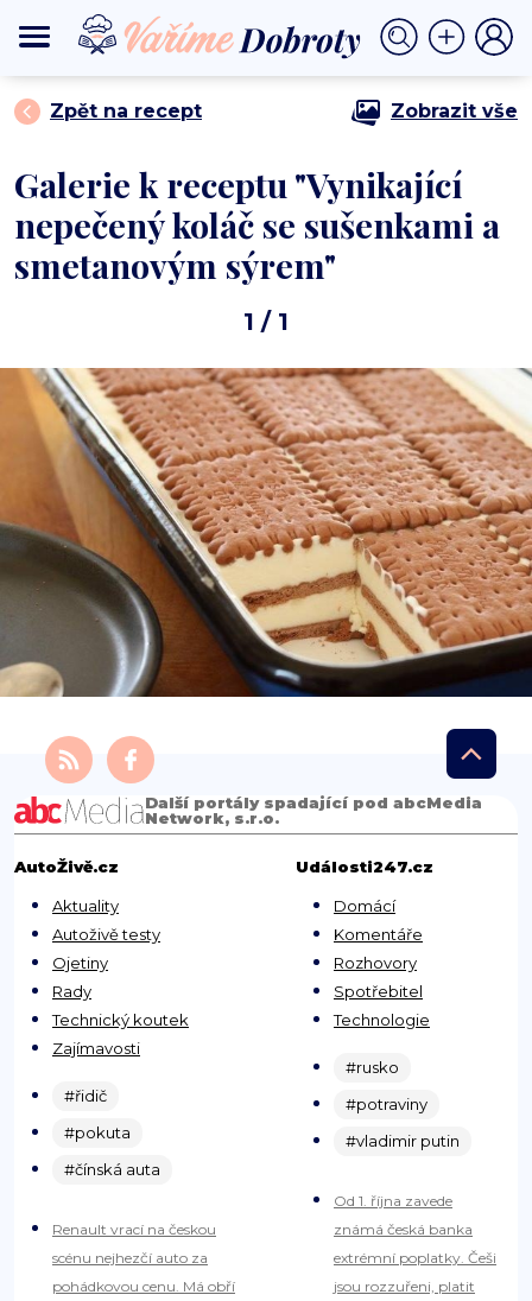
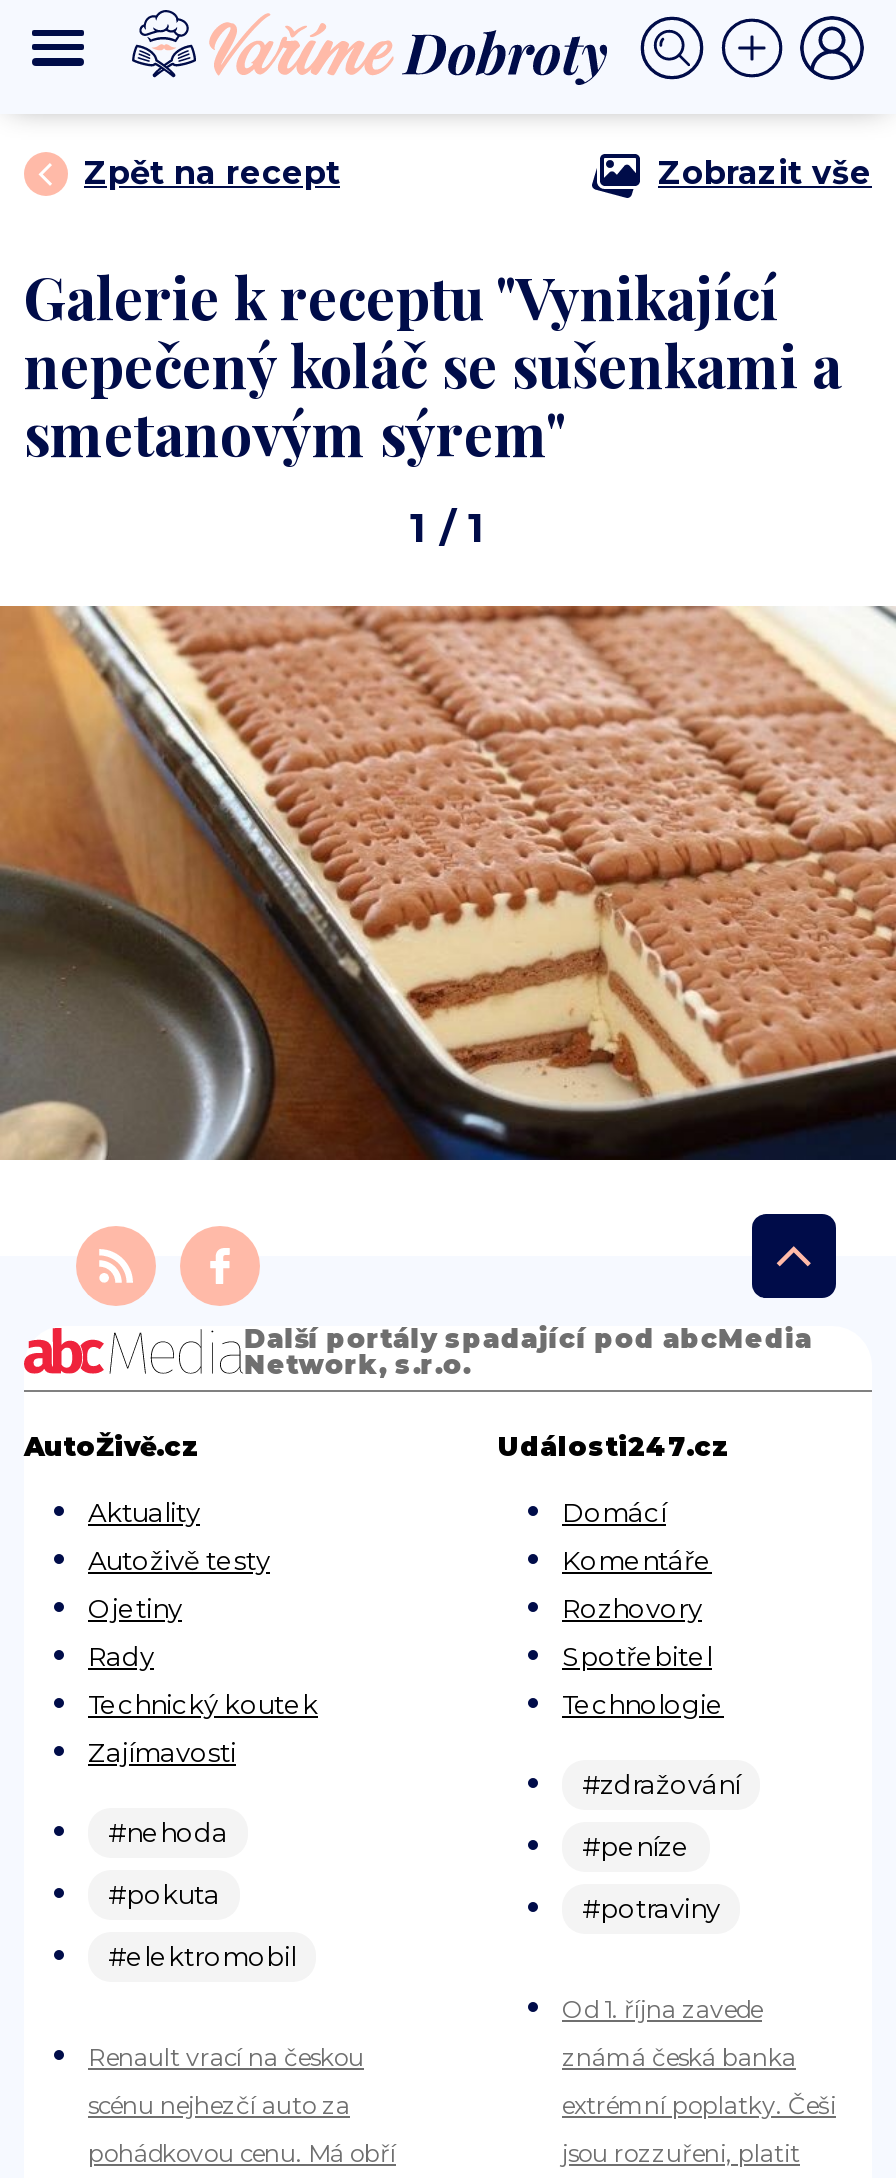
[346,1057,399,1076] #rusko -> [582,1767,740,1861] #zdražování | #peníze
[64,1086,107,1105] #řidič -> [108,1815,228,1847] #nehoda
moved [346,1094,427,1113] -> [582,1891,720,1923]: #potraviny
[346,1131,460,1150] #vladimir putin -> none
[64,1159,160,1178] #čínská auta -> [108,1939,296,1971] #elektromobil

